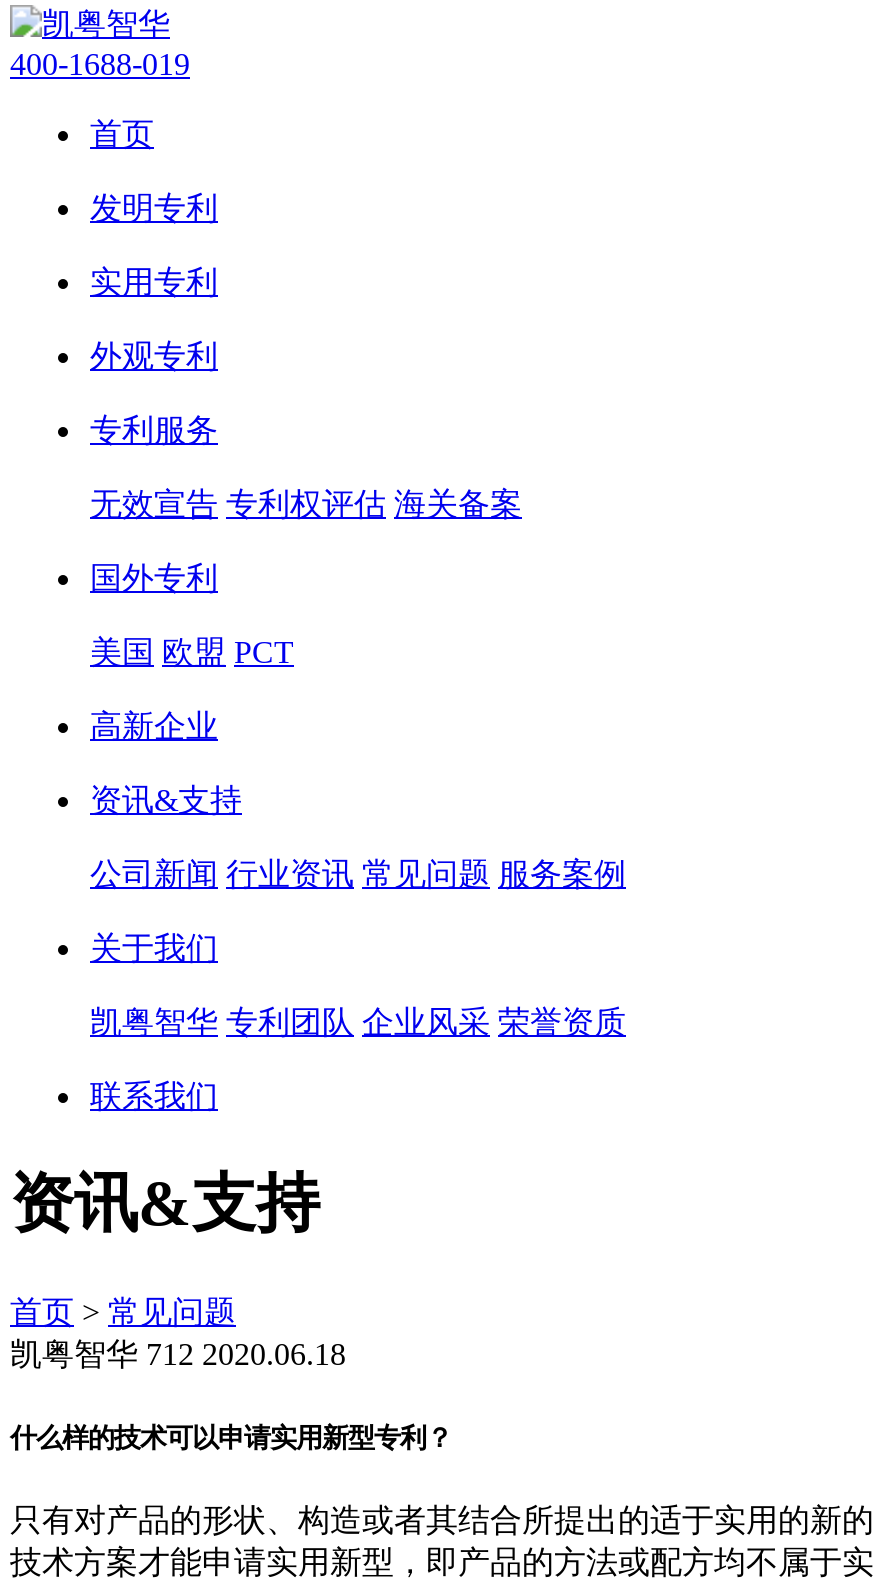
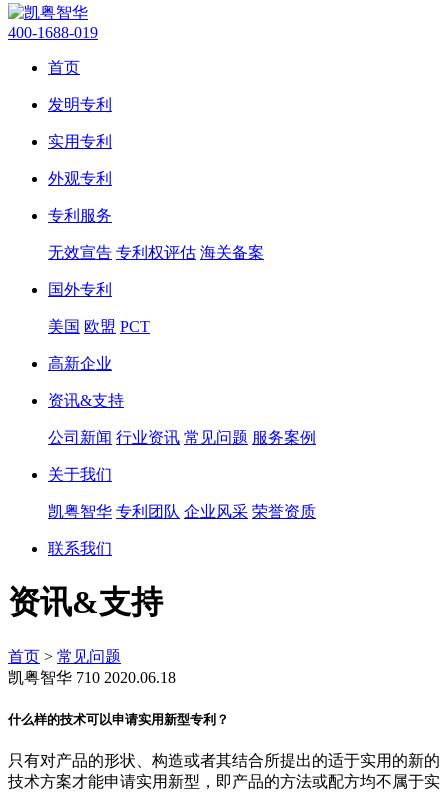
[10,1337,346,1371] 凯粤智华 712 2020.06.18 -> [8,669,176,686] 凯粤智华 710 2020.06.18

